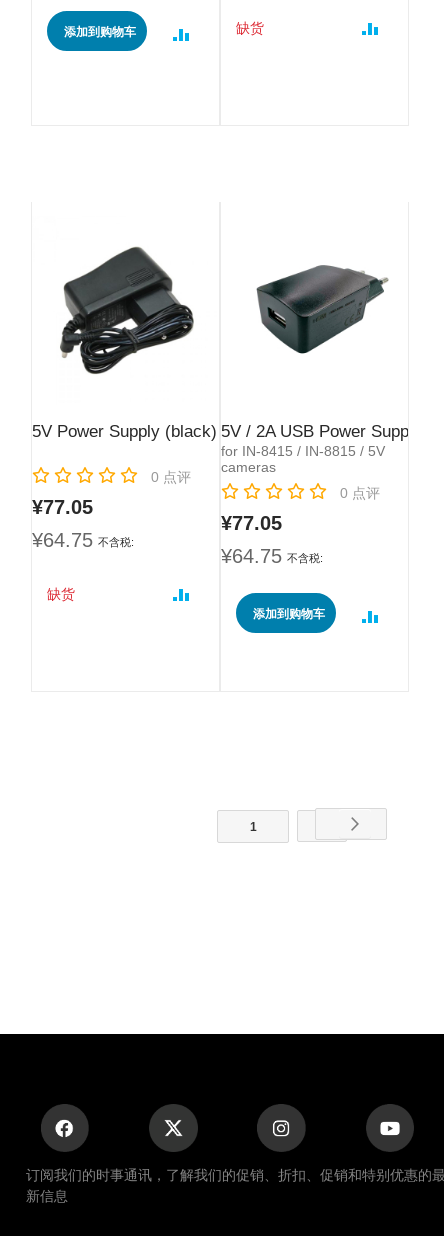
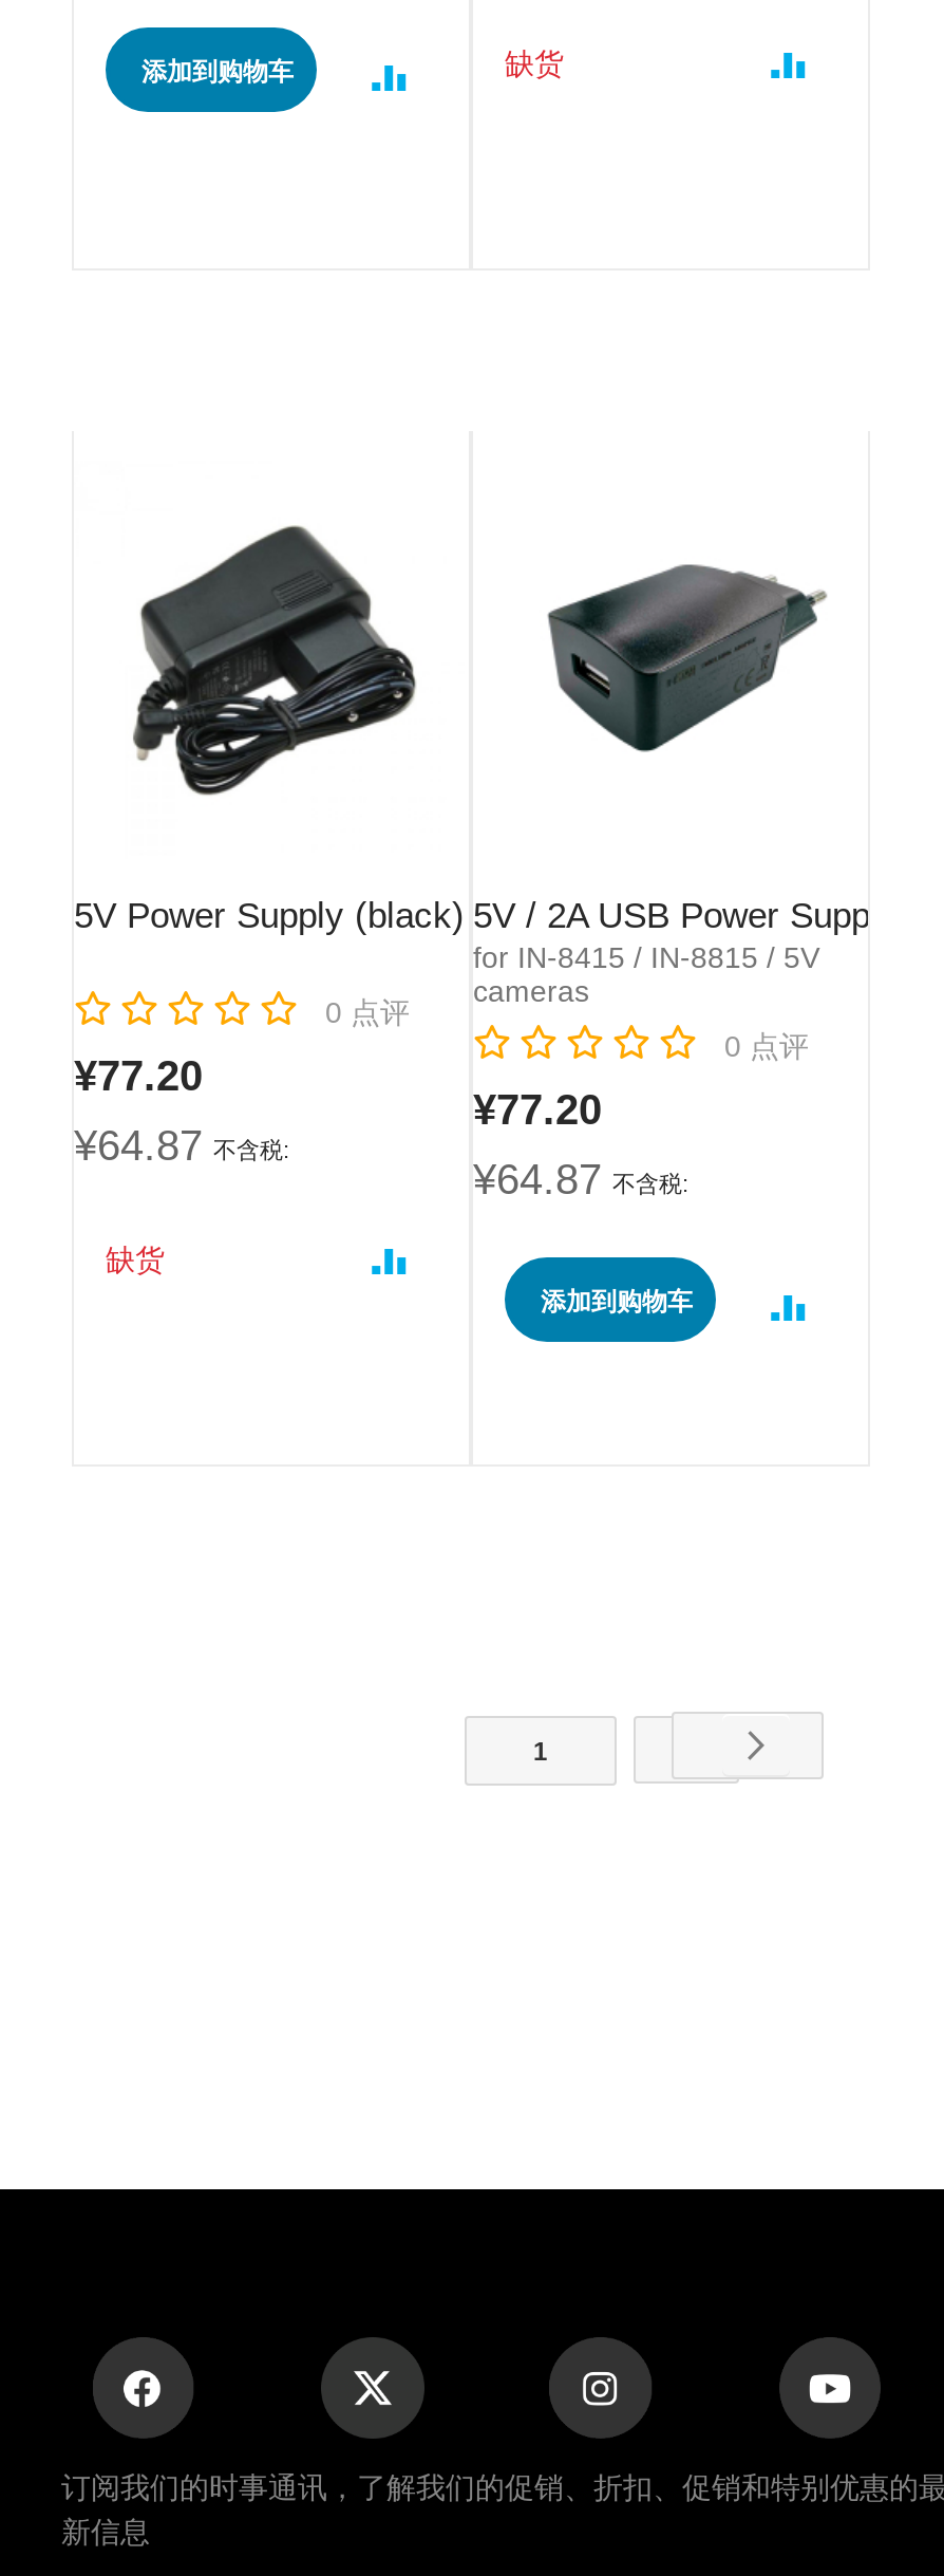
[32,496,93,518] ¥77.05 -> [74,1052,203,1099] ¥77.20
[221,512,282,534] ¥77.05 -> [473,1086,602,1133] ¥77.20
[32,529,93,551] ¥64.75 -> [74,1122,203,1169] ¥64.87
[221,545,282,567] ¥64.75 -> [473,1156,602,1202] ¥64.87

